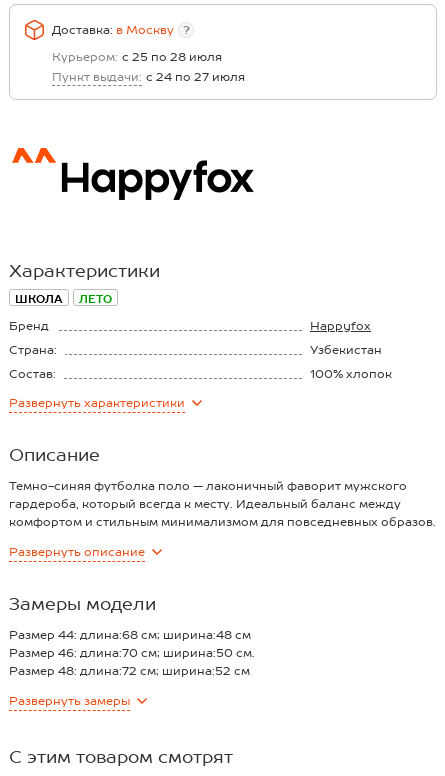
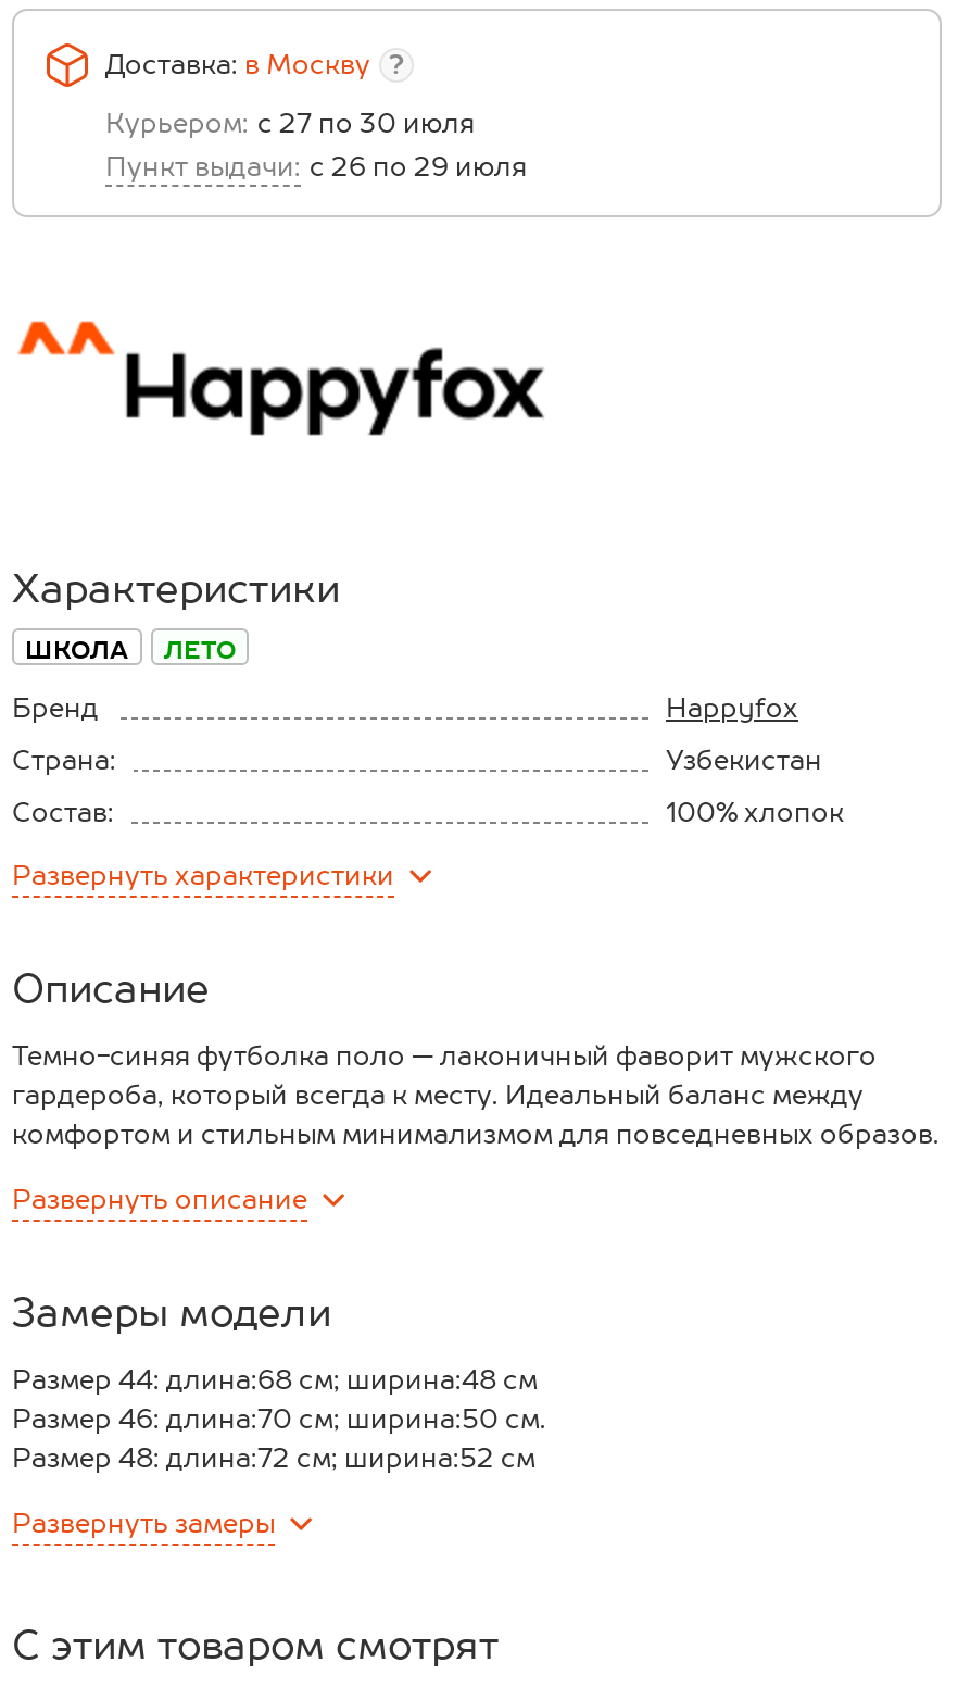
[52,50,222,64] Курьером: с 25 по 28 июля -> [105,108,475,138] Курьером: с 27 по 30 июля
[52,70,245,84] Пункт выдачи: с 24 по 27 июля -> [105,151,527,182] Пункт выдачи: с 26 по 29 июля

